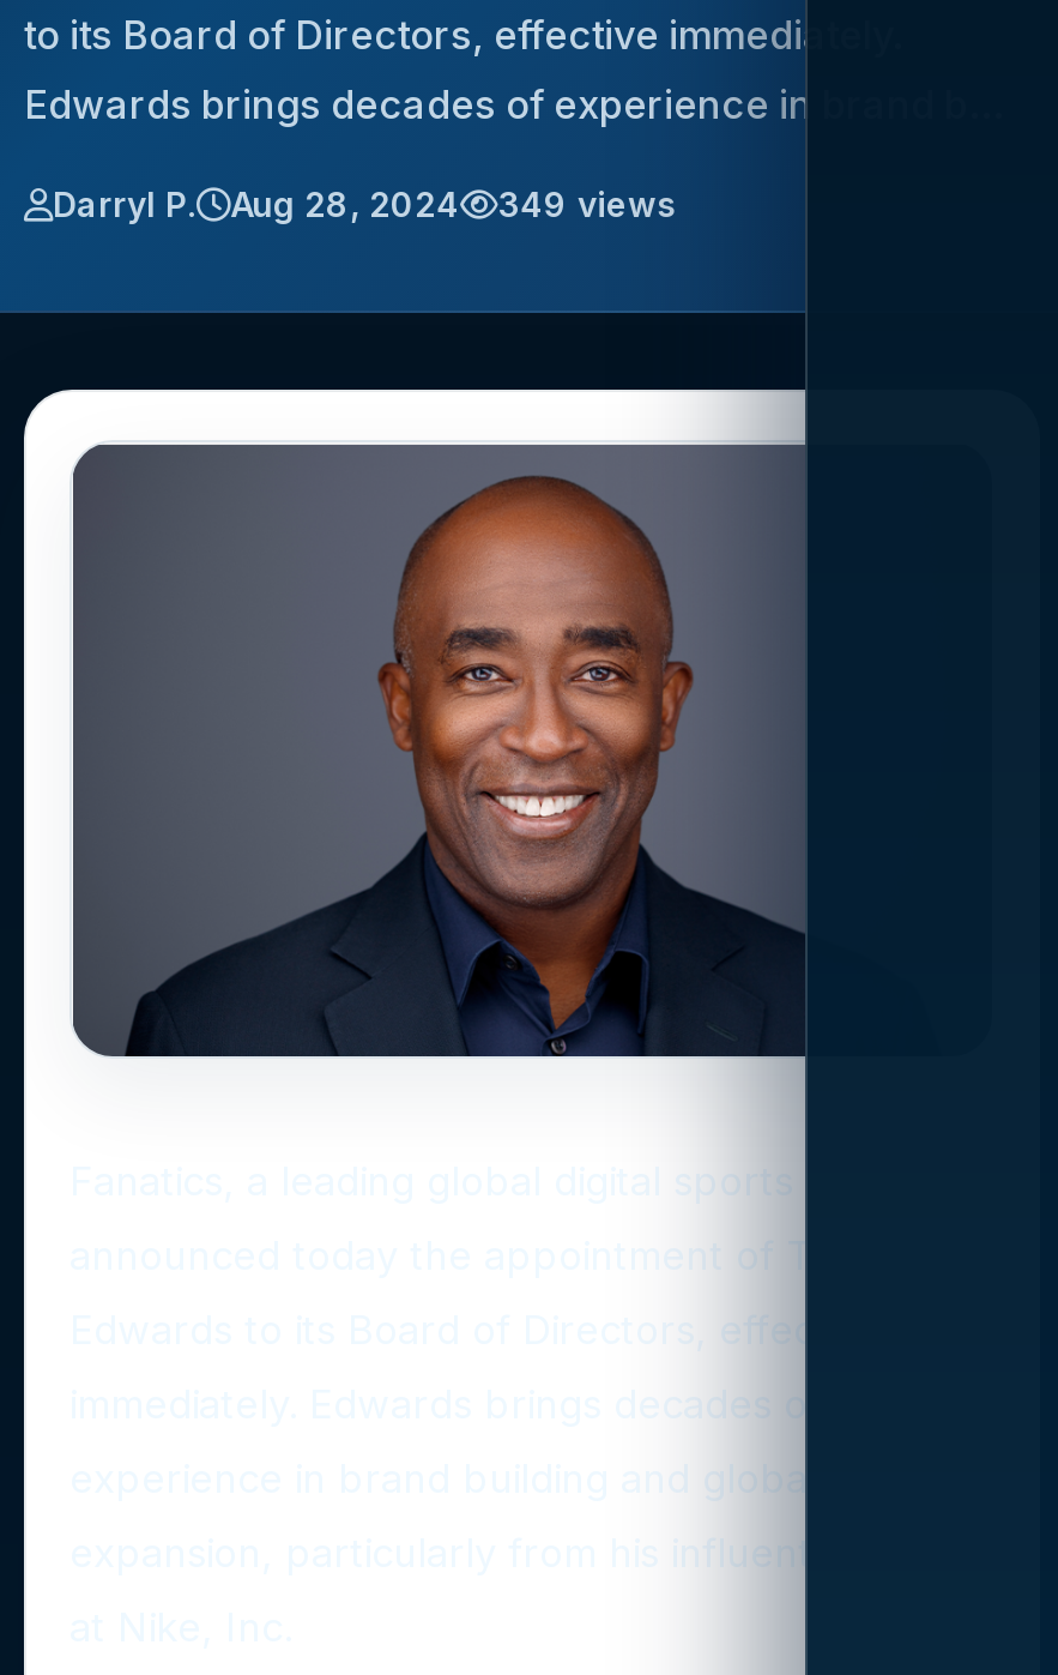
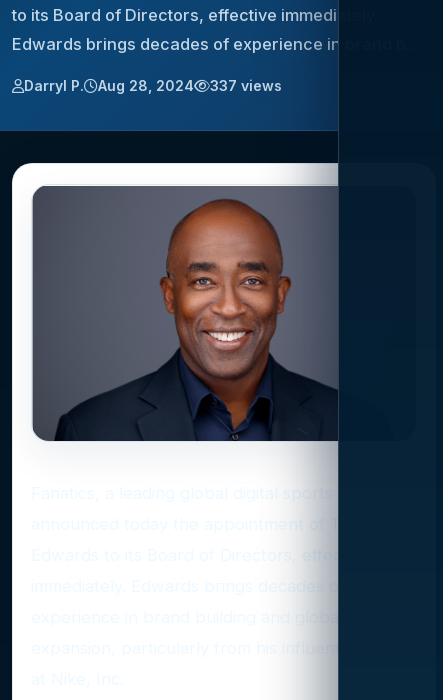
[53,183,676,224] Darryl P. Aug 28, 2024 349 views -> [24,77,282,94] Darryl P. Aug 28, 2024 337 views

